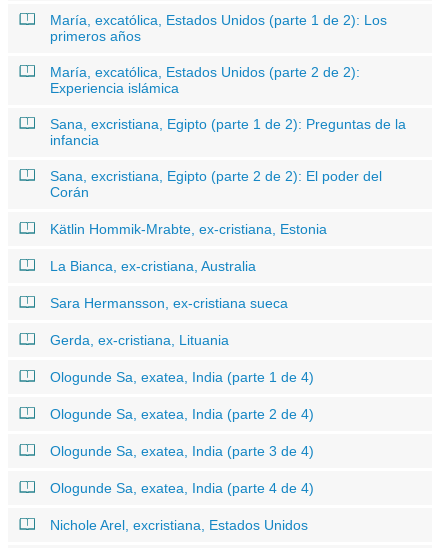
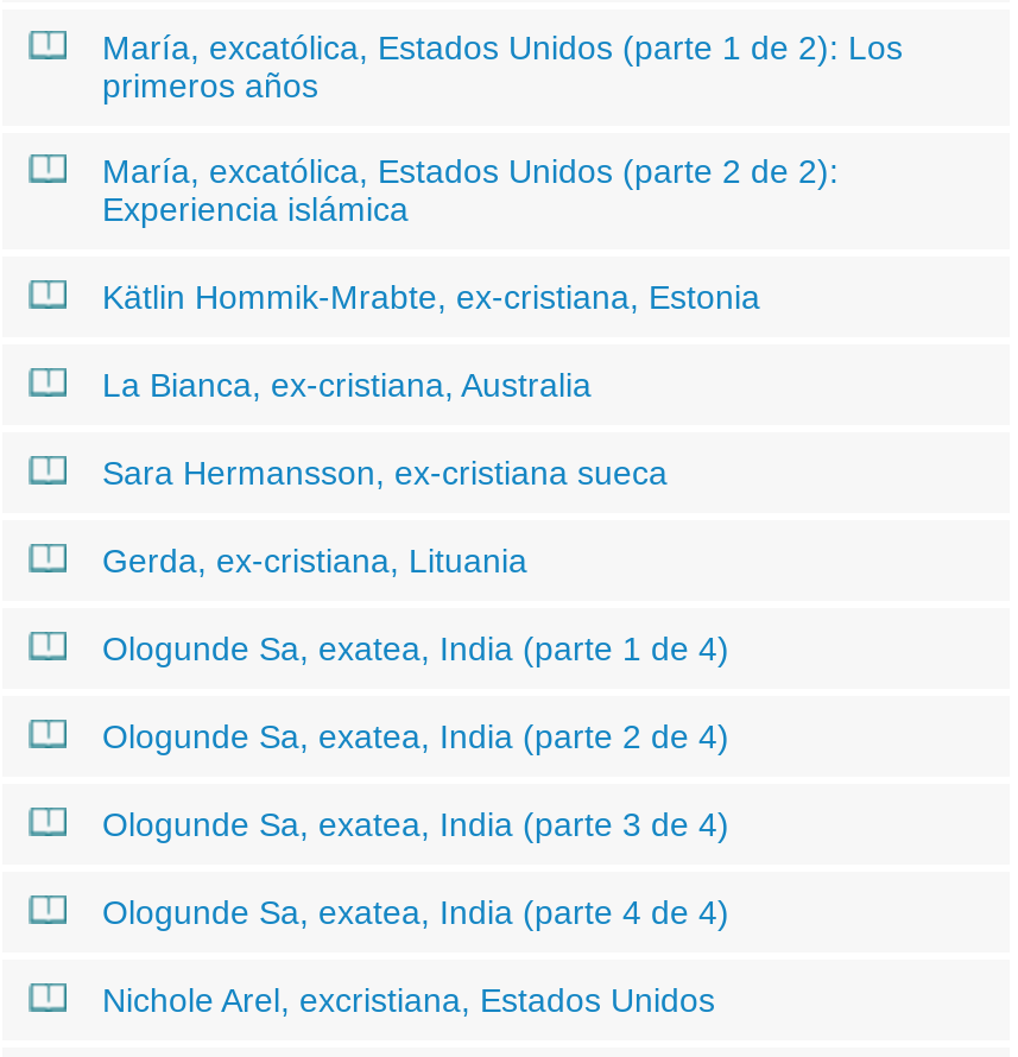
[50,116,406,200] Sana, excristiana, Egipto (parte 1 de 2): Preguntas de la | infancia | Sana, excristiana, Egipto (parte 2 de 2): El poder del | Corán -> none

